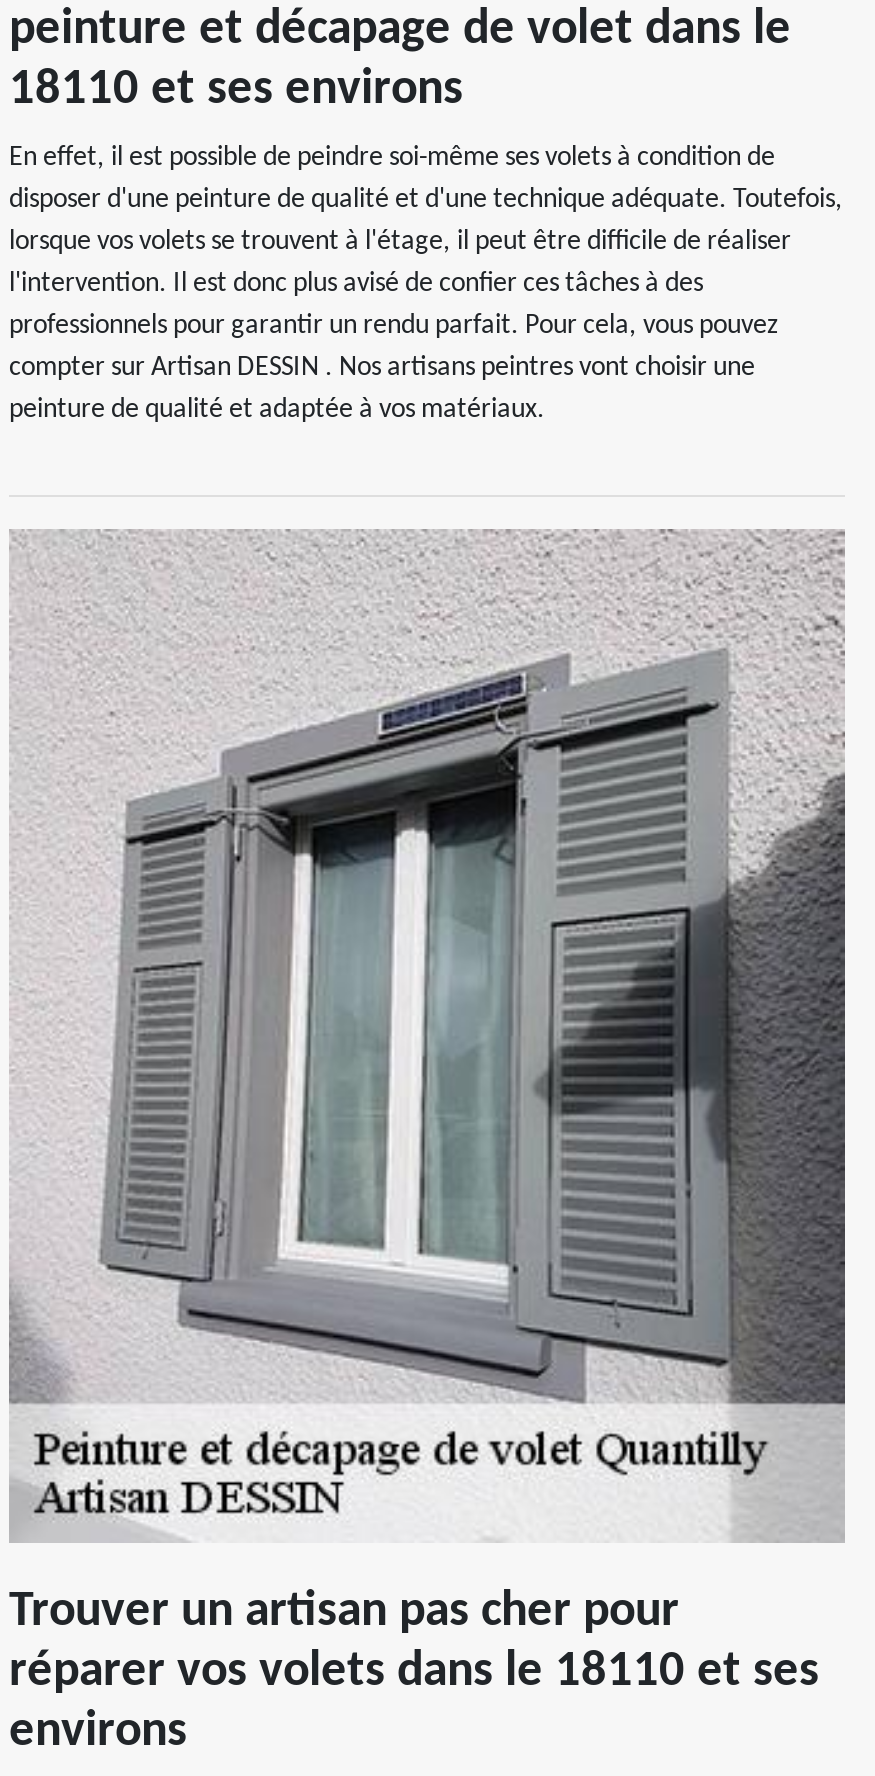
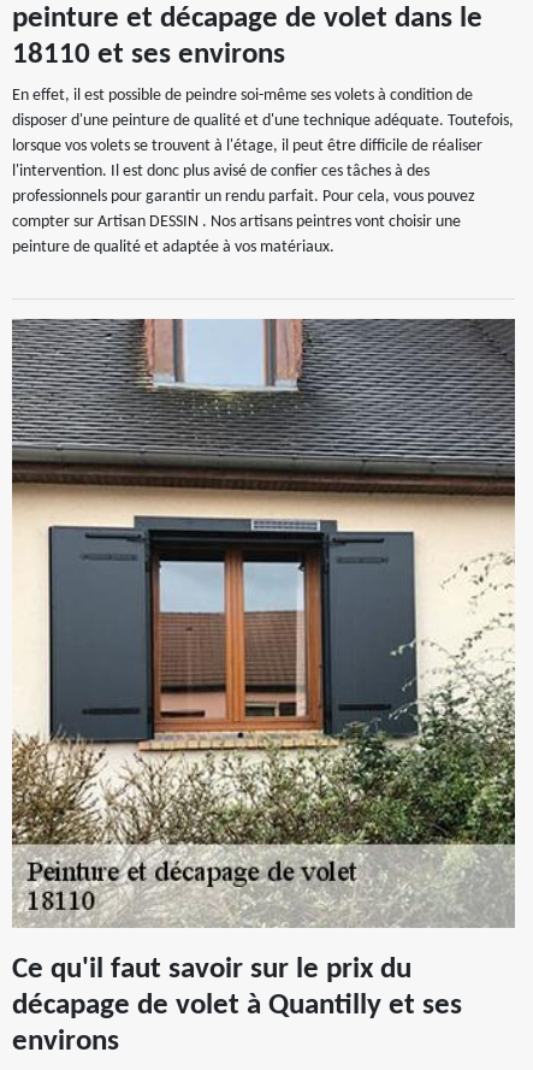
[9,530,847,1697] [image] | Trouver un artisan pas cher pour | réparer vos volets dans le 18110 et ses -> [11,319,515,1021] [image] | Ce qu'il faut savoir sur le prix du | décapage de volet à Quantilly et ses

